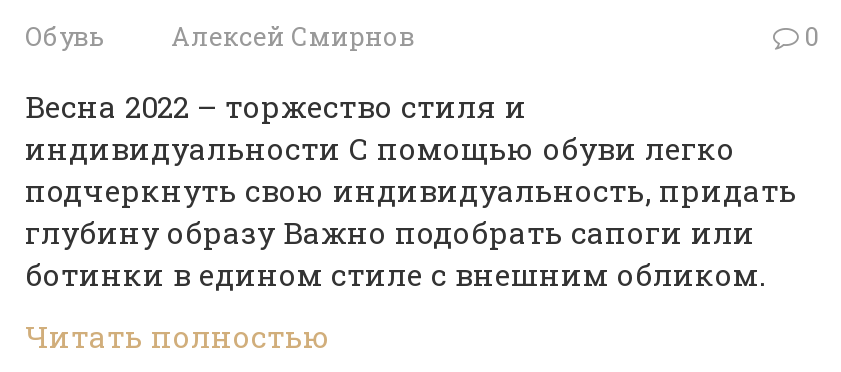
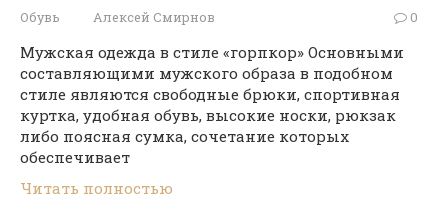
[25,86,797,294] Весна 2022 – торжество стиля и | индивидуальности С помощью обуви легко | подчеркнуть свою индивидуальность, придать | глубину образу Важно подобрать сапоги или | ботинки в едином стиле с внешним обликом. -> [20,42,404,167] Мужская одежда в стиле «горпкор» Основными | составляющими мужского образа в подобном | стиле являются свободные брюки, спортивная | куртка, удобная обувь, высокие носки, рюкзак | либо поясная сумка, сочетание которых | обеспечивает

